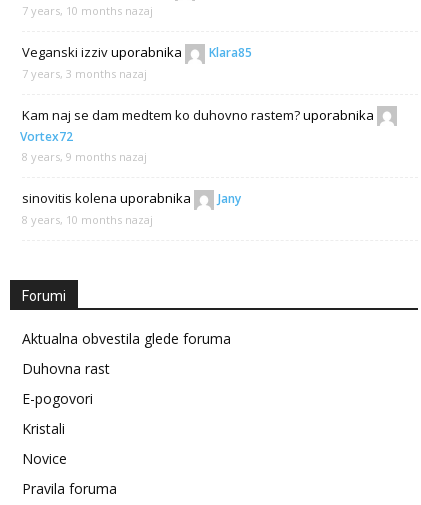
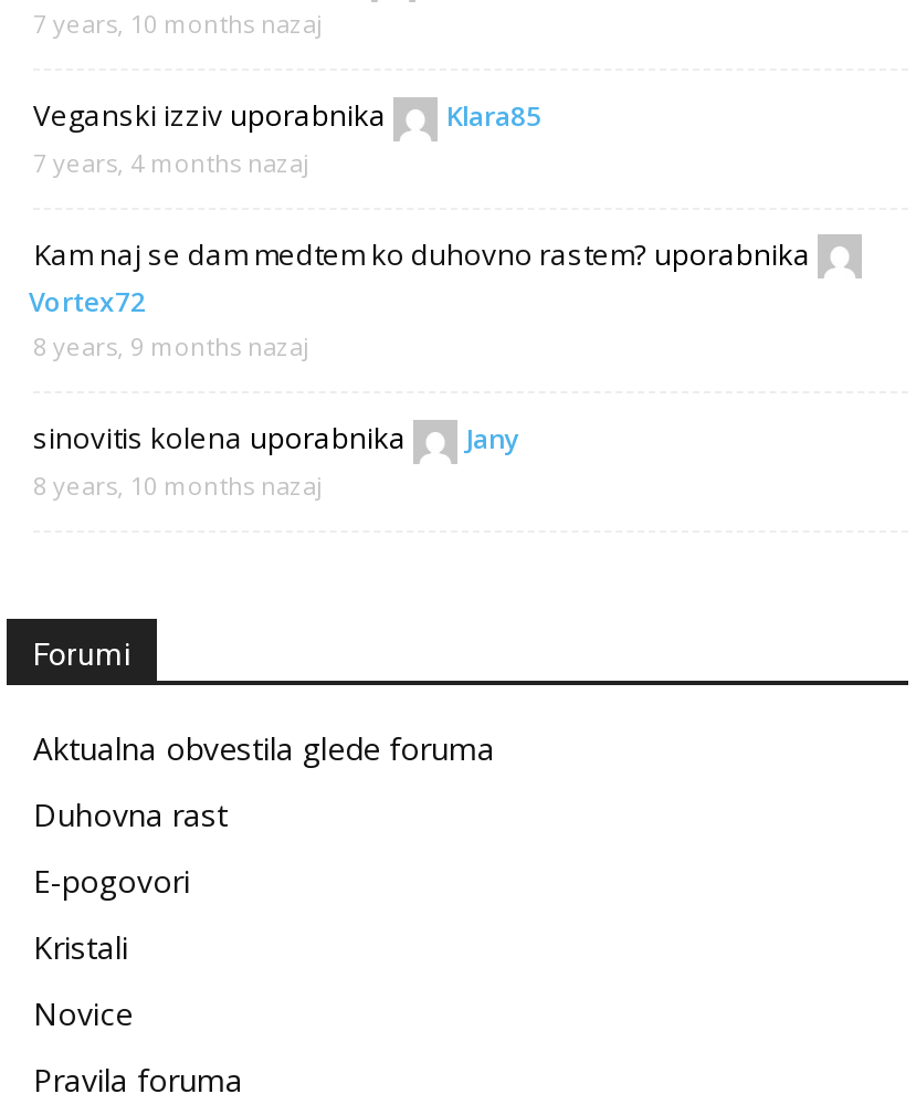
[22,65,147,80] 7 years, 3 months nazaj -> [33,145,309,178] 7 years, 4 months nazaj

